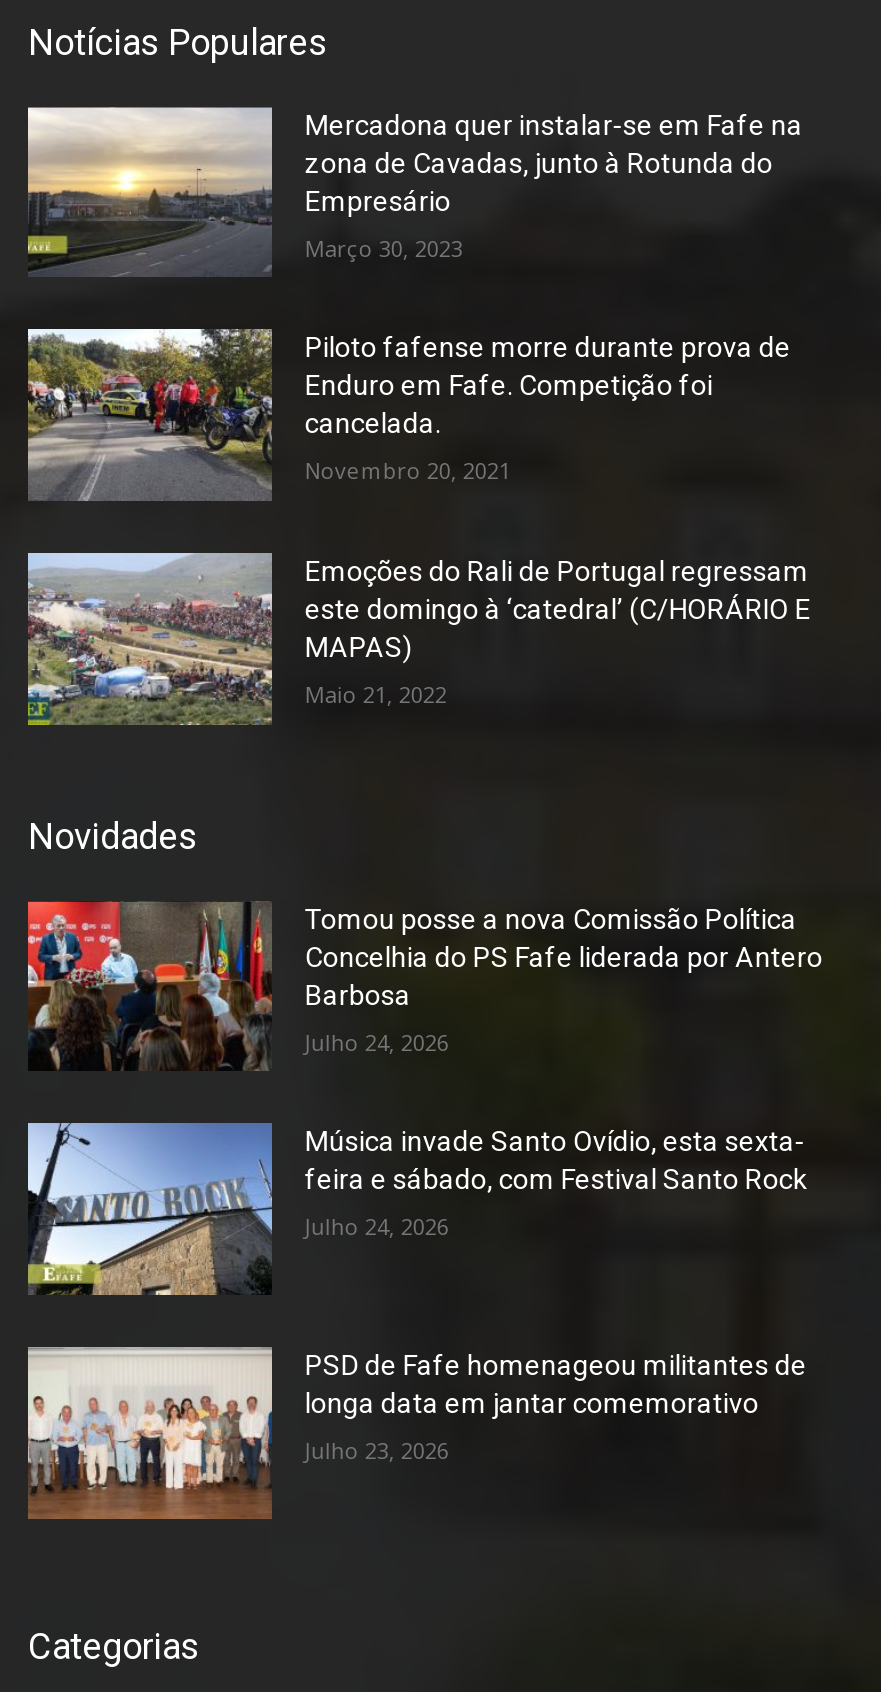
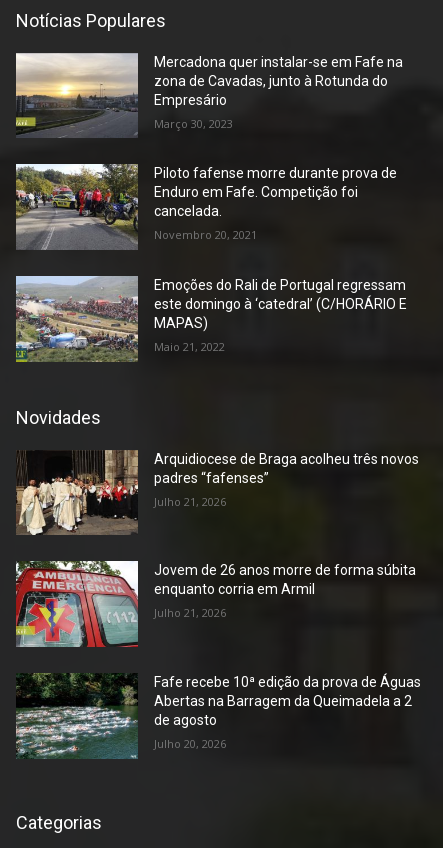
[26,899,823,1071] [image] | Tomou posse a nova Comissão Política | Concelhia do PS Fafe liderada por Antero | Barbosa -> [16,449,419,536] [image] | Arquidiocese de Braga acolheu três novos | padres “fafenses”
[305,1026,449,1056] Julho 24, 2026 -> [154,494,226,509] Julho 21, 2026
[26,1121,807,1297] [image] | Música invade Santo Ovídio, esta sexta- | feira e sábado, com Festival Santo Rock -> [15,560,416,648] [image] | Jovem de 26 anos morre de forma súbita | enquanto corria em Armil
[305,1212,449,1242] Julho 24, 2026 -> [154,605,226,620] Julho 21, 2026
[26,1345,807,1521] [image] | PSD de Fafe homenageou militantes de | longa data em jantar comemorativo -> [16,673,421,759] [image] | Fafe recebe 10ª edição da prova de Águas | Abertas na Barragem da Queimadela a 2 | de agosto
[305,1435,449,1465] Julho 23, 2026 -> [154,736,226,751] Julho 20, 2026

